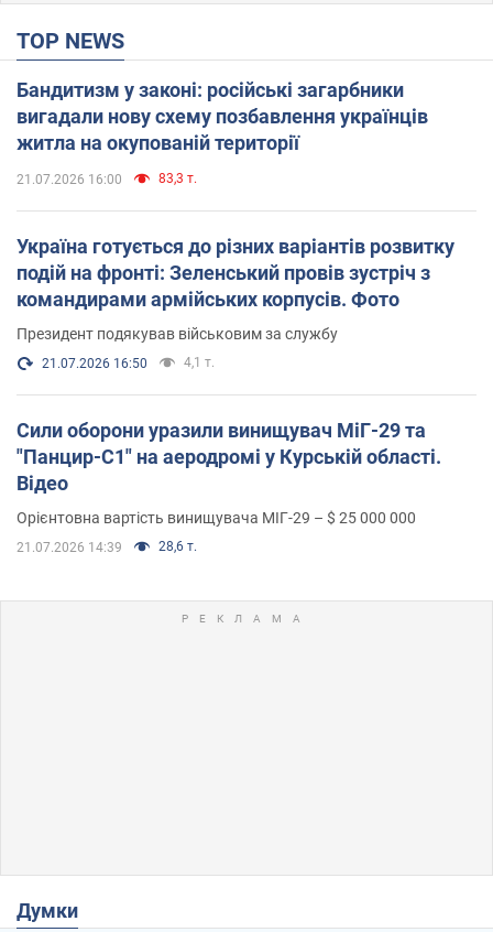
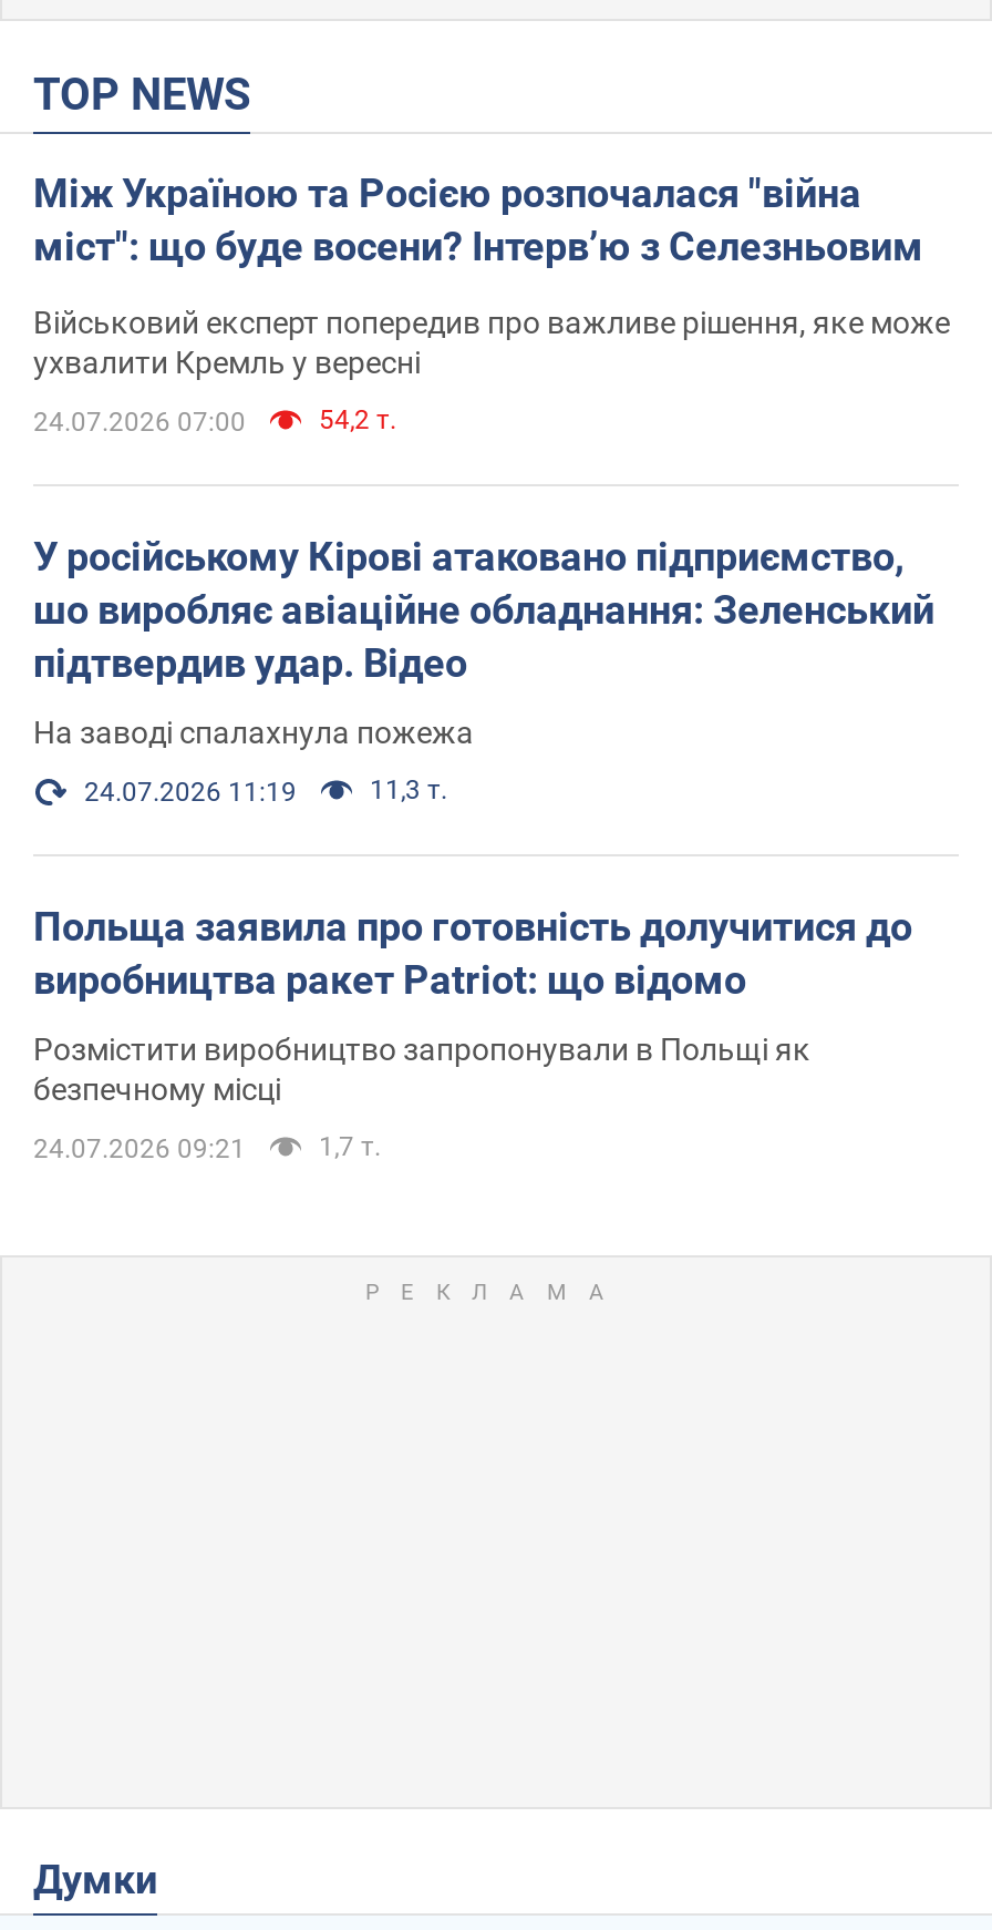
[17,78,454,555] Бандитизм у законі: російські загарбники | вигадали нову схему позбавлення українців | житла на окупованій території | 21.07.2026 16:00 | 83,3 т. | Україна готується до різних варіантів розвитку | подій на фронті: Зеленський провів зустріч з | командирами армійських корпусів. Фото | Президент подякував військовим за службу | 21.07.2026 16:50 | 4,1 т. | Сили оборони уразили винищувач МіГ-29 та | "Панцир-С1" на аеродромі у Курській області. | Відео | Орієнтовна вартість винищувача МІГ-29 – $ 25 000 000 | 21.07.2026 14:39 | 28,6 т. -> [33,168,950,1163] Між Україною та Росією розпочалася "війна | міст": що буде восени? Інтерв’ю з Селезньовим | Військовий експерт попередив про важливе рішення, яке може | ухвалити Кремль у вересні | 24.07.2026 07:00 | 54,2 т. | У російському Кірові атаковано підприємство, | шо виробляє авіаційне обладнання: Зеленський | підтвердив удар. Відео | На заводі спалахнула пожежа | 24.07.2026 11:19 | 11,3 т. | Польща заявила про готовність долучитися до | виробництва ракет Patriot: що відомо | Розмістити виробництво запропонували в Польщі як | безпечному місці | 24.07.2026 09:21 | 1,7 т.

